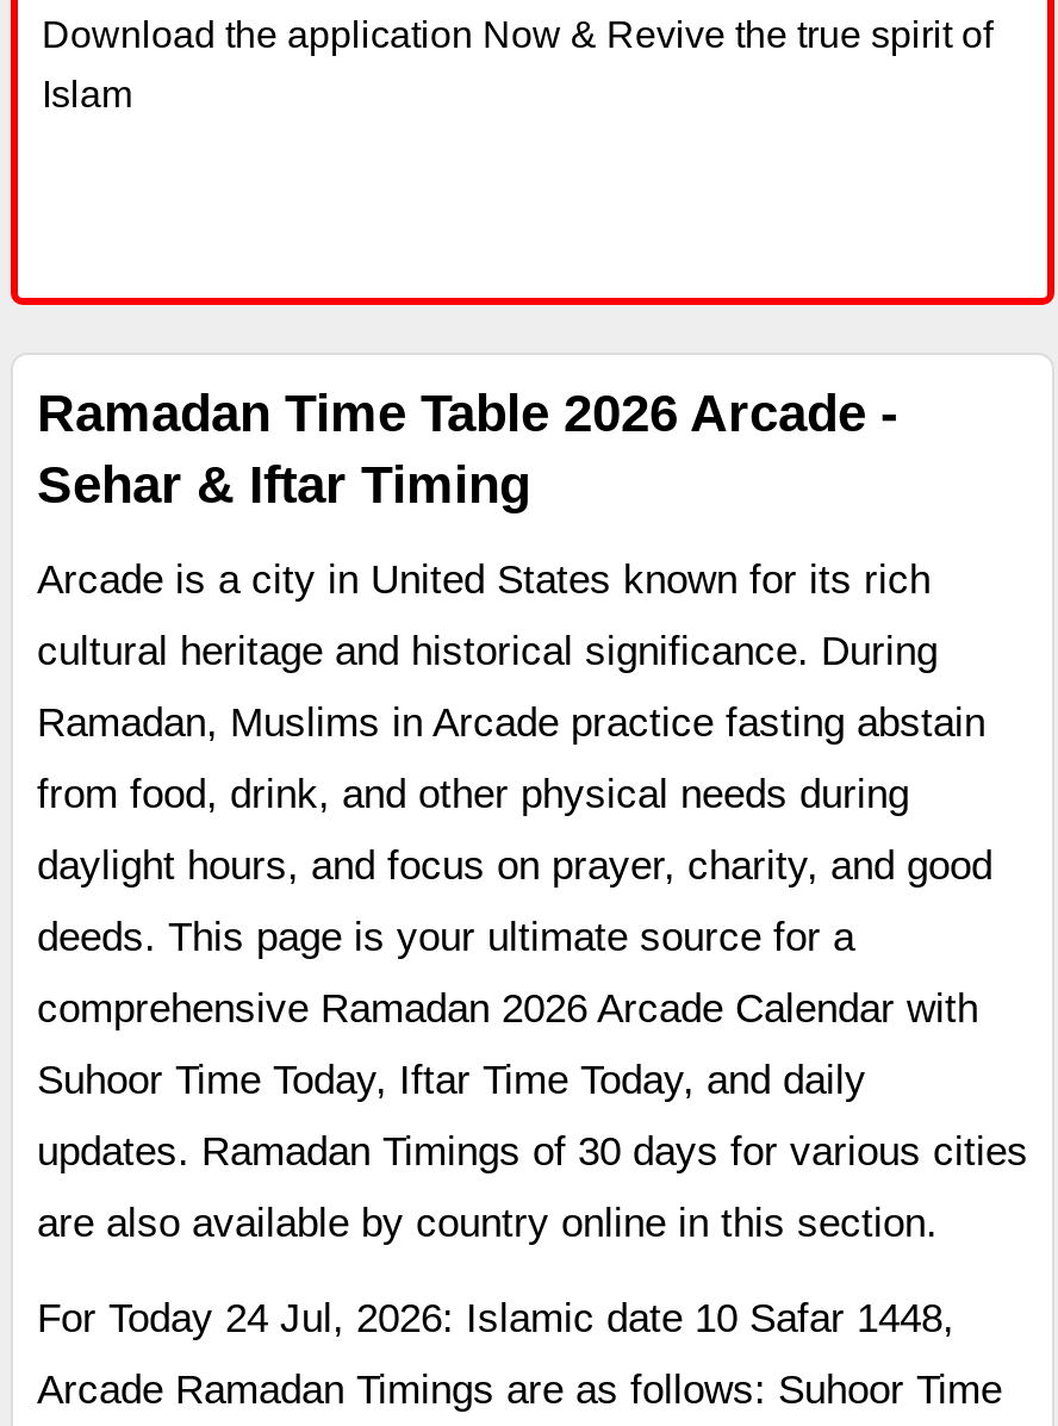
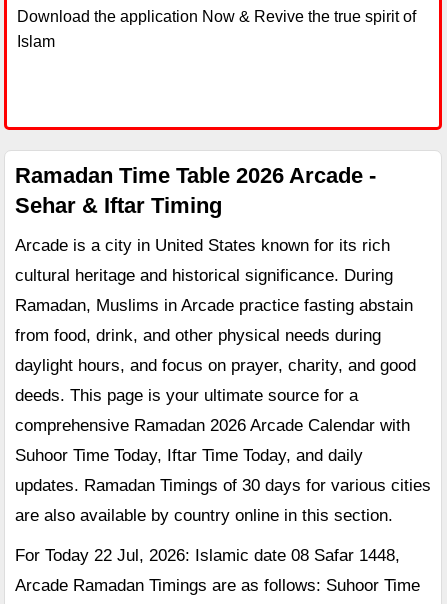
[37,1296,954,1341] For Today 24 Jul, 2026: Islamic date 10 Safar 1448, -> [15,546,400,565] For Today 22 Jul, 2026: Islamic date 08 Safar 1448,

